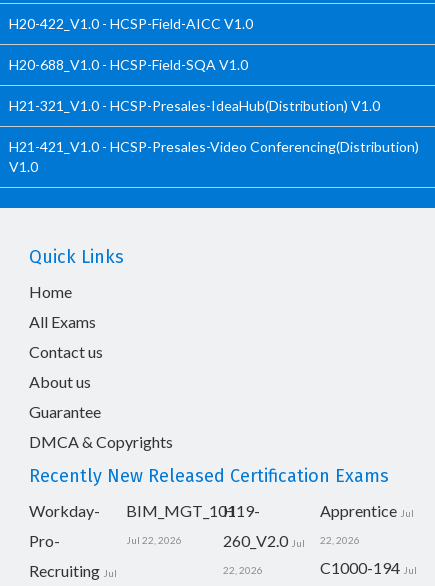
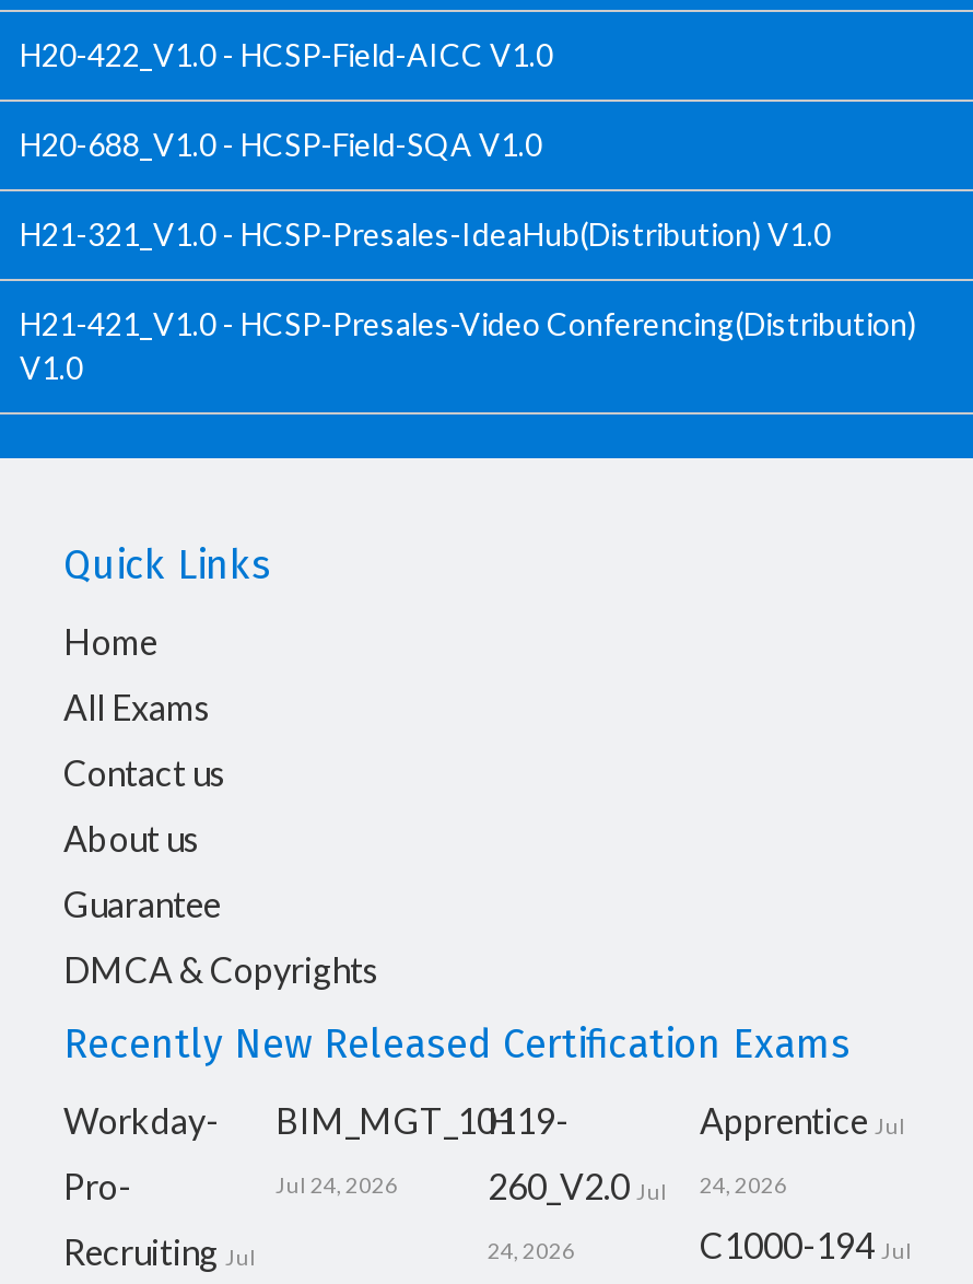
[126,534,182,546] Jul 22, 2026 -> [276,1171,398,1198] Jul 24, 2026
[223,531,360,550] 260_V2.0 Jul 22, 2026 -> [488,1165,787,1206] 260_V2.0 Jul 24, 2026
[223,564,263,576] 22, 2026 -> [488,1237,575,1263] 24, 2026

